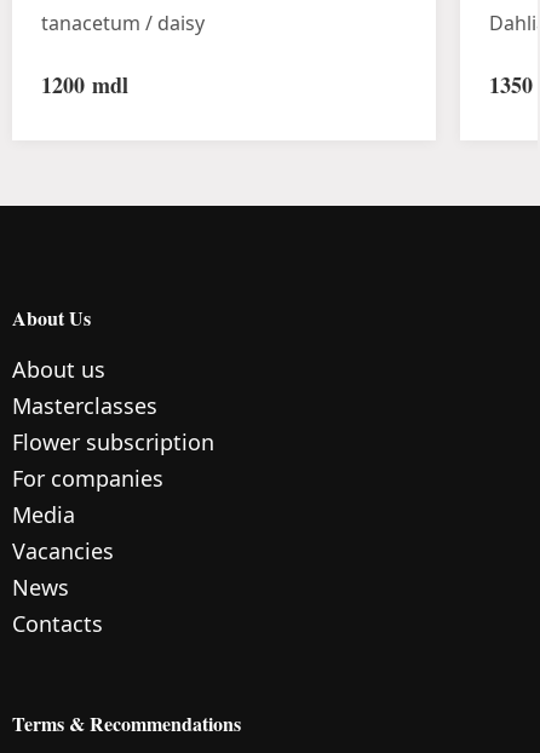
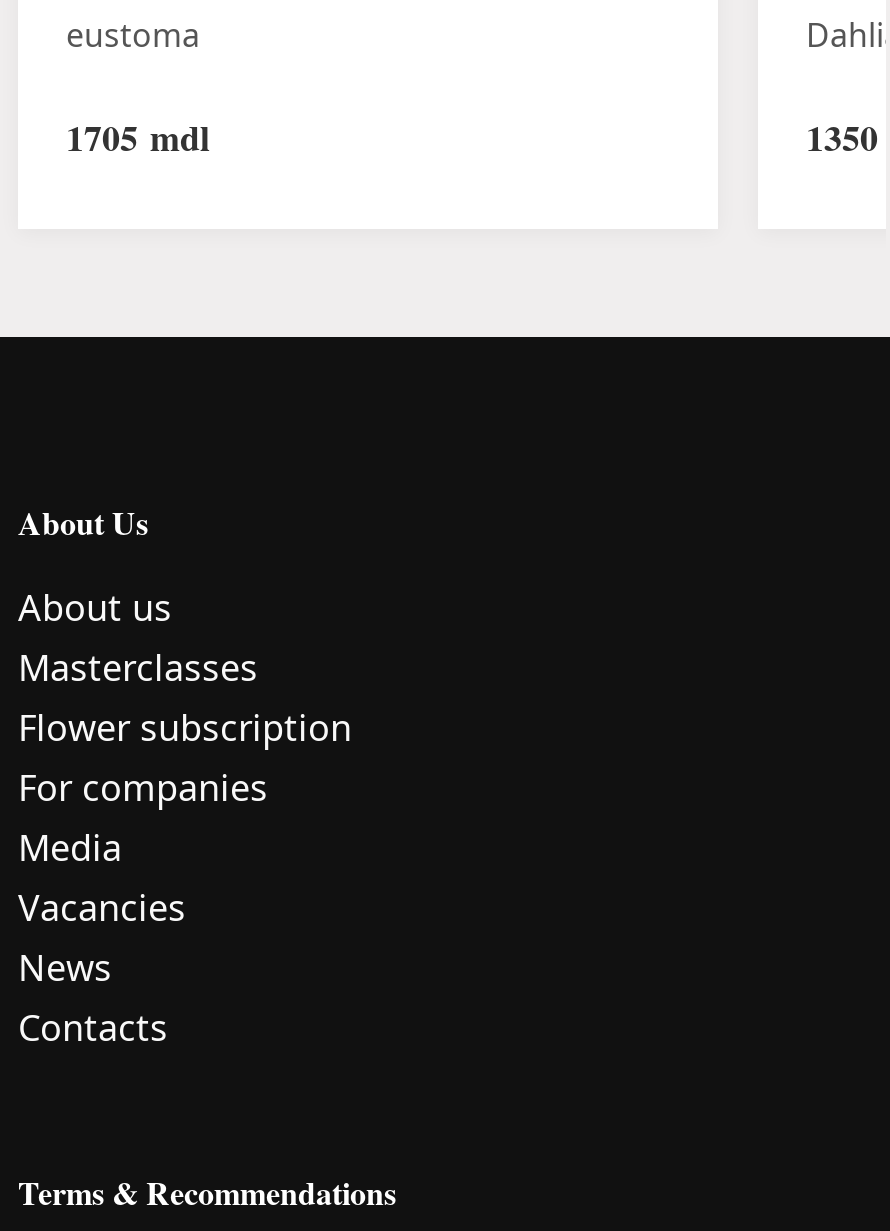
[41,10,205,36] tanacetum / daisy -> [66,13,200,57] eustoma
[41,69,128,100] 1200 mdl -> [66,111,210,163] 1705 mdl

